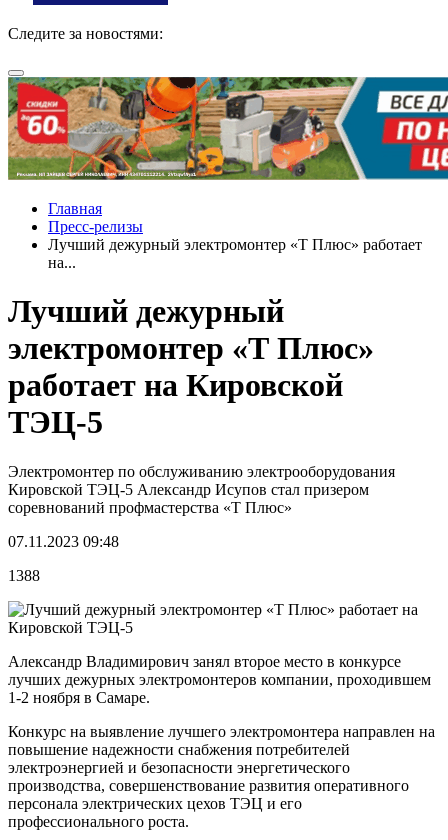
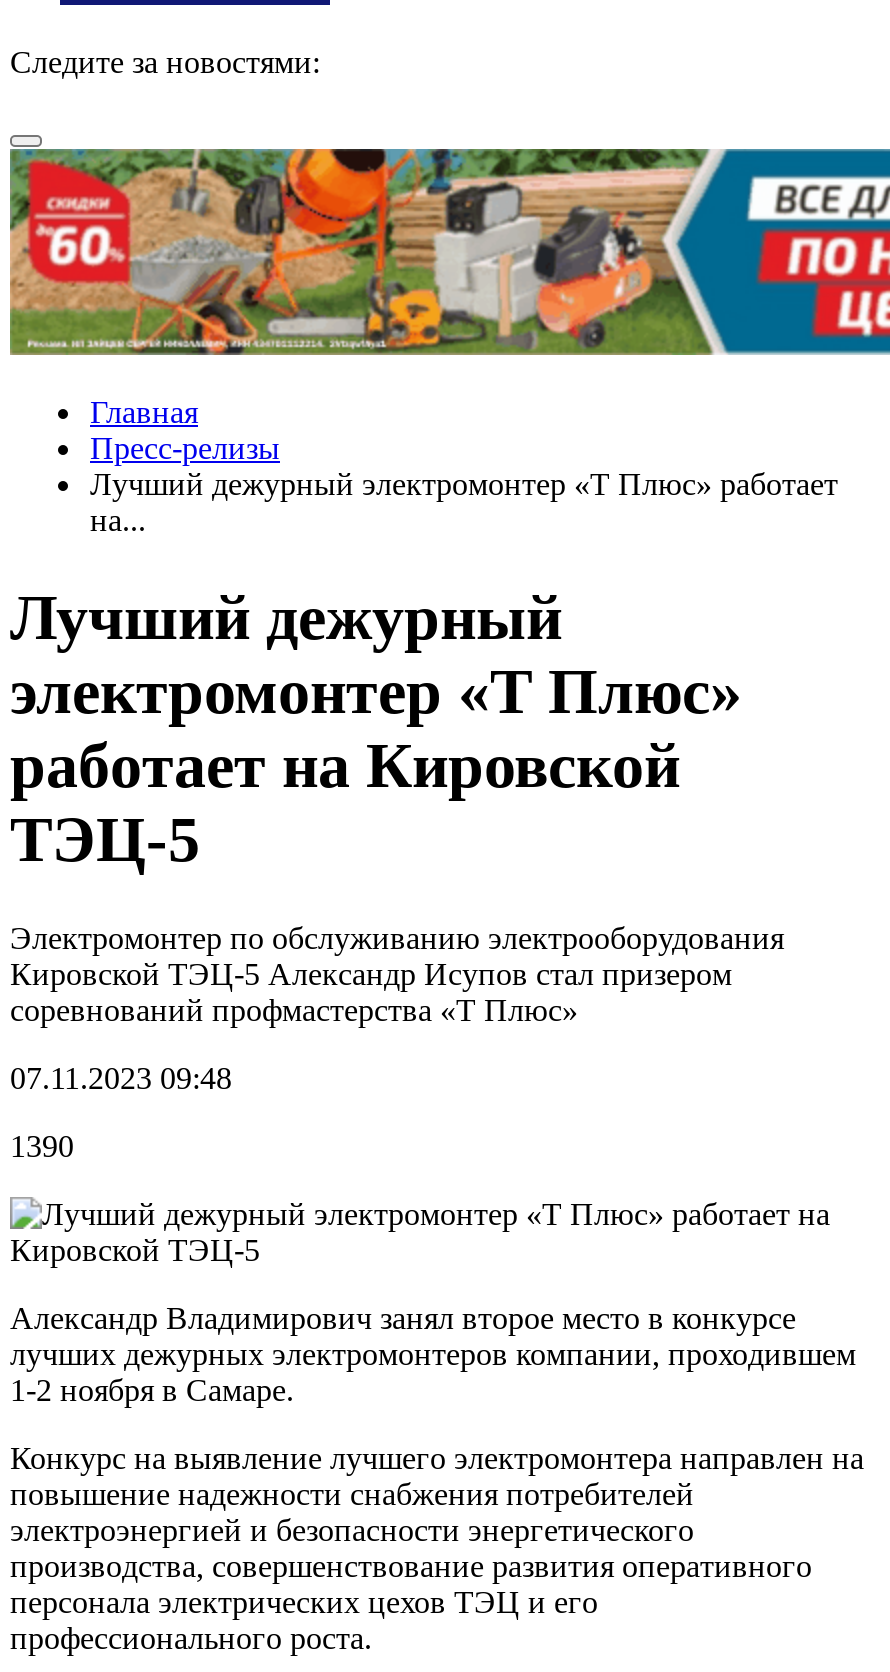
[8,567,40,584] 1388 -> [10,1129,74,1163] 1390

